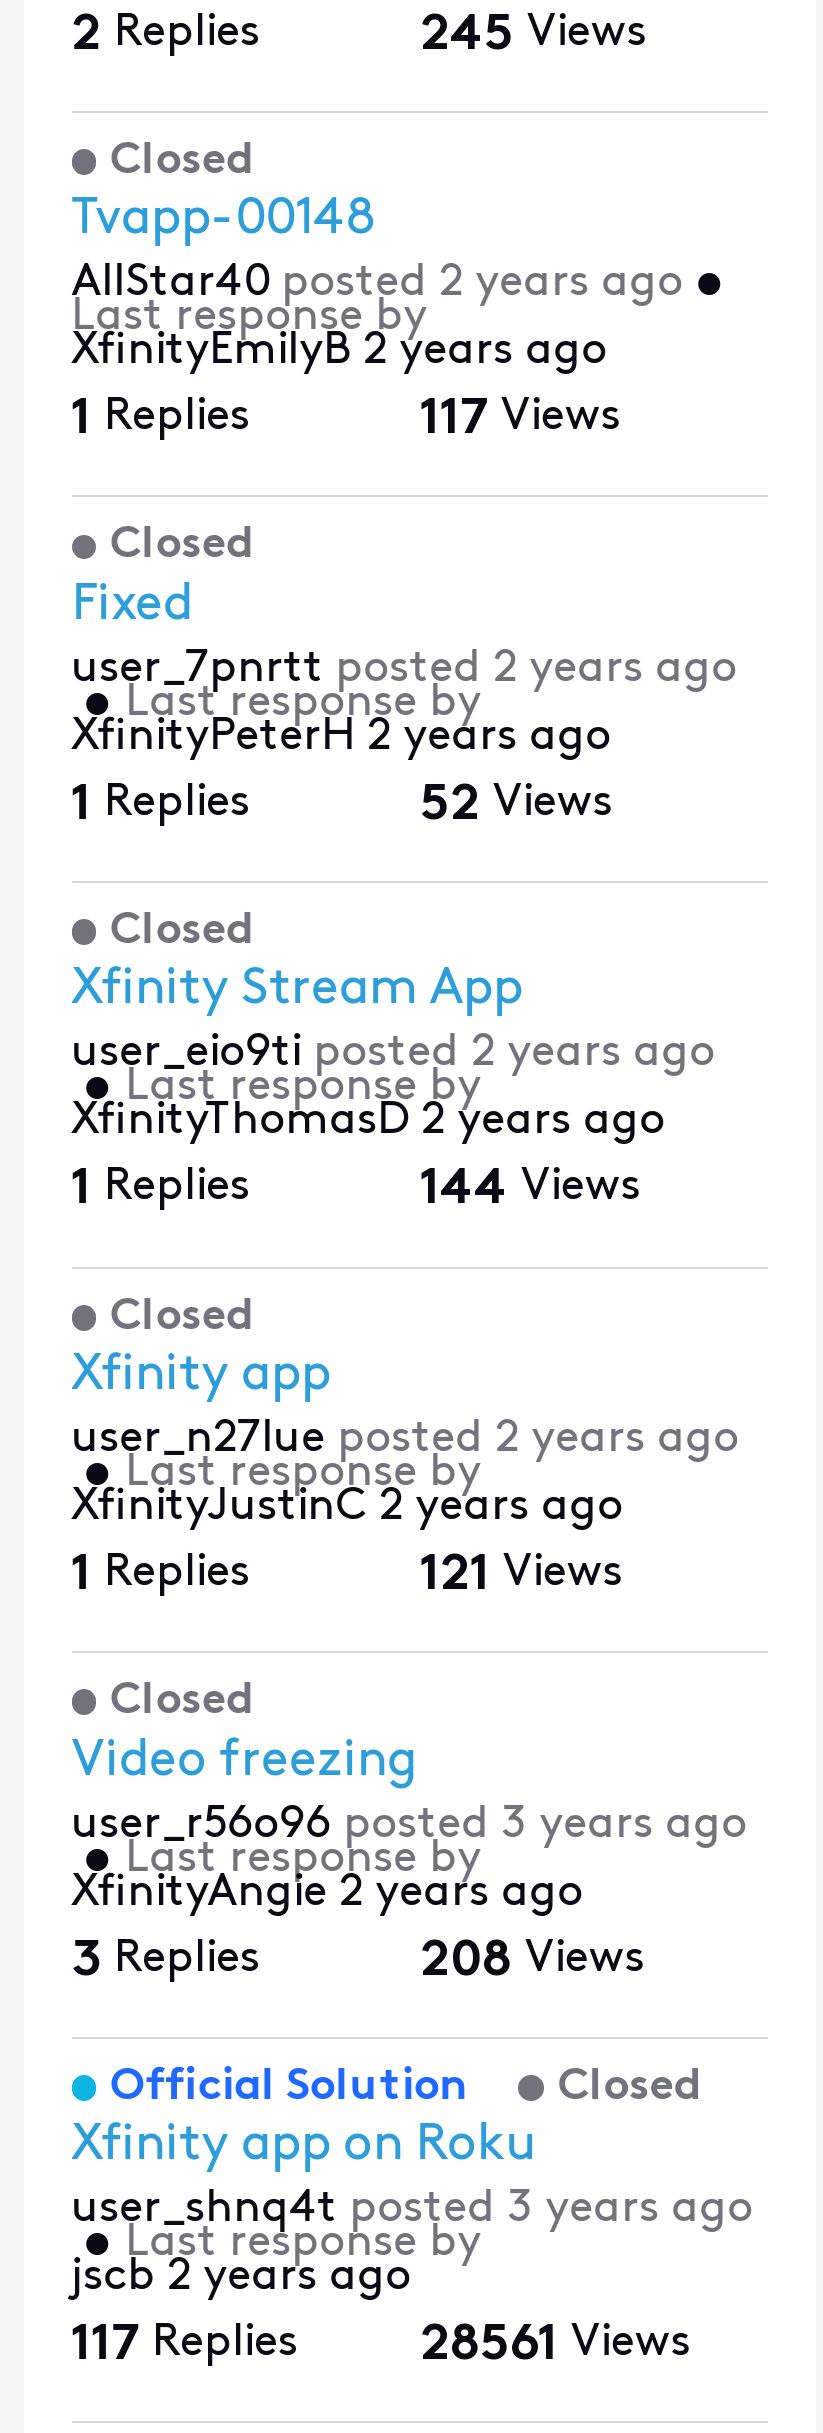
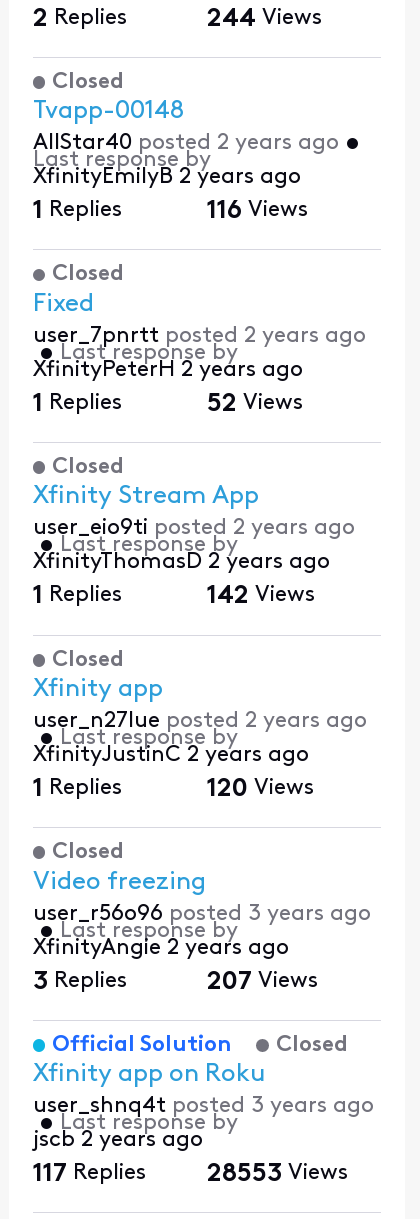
[420,10,647,60] 245 Views -> [207,7,322,32] 244 Views
[420,396,621,446] 117 Views -> [207,199,308,224] 116 Views
[420,1166,641,1216] 144 Views -> [207,584,315,609] 142 Views
[420,1551,623,1601] 121 Views -> [207,777,314,802] 120 Views
[420,1936,645,1986] 208 Views -> [207,970,318,995] 207 Views
[420,2321,691,2371] 28561 Views -> [207,1162,348,1187] 28553 Views

